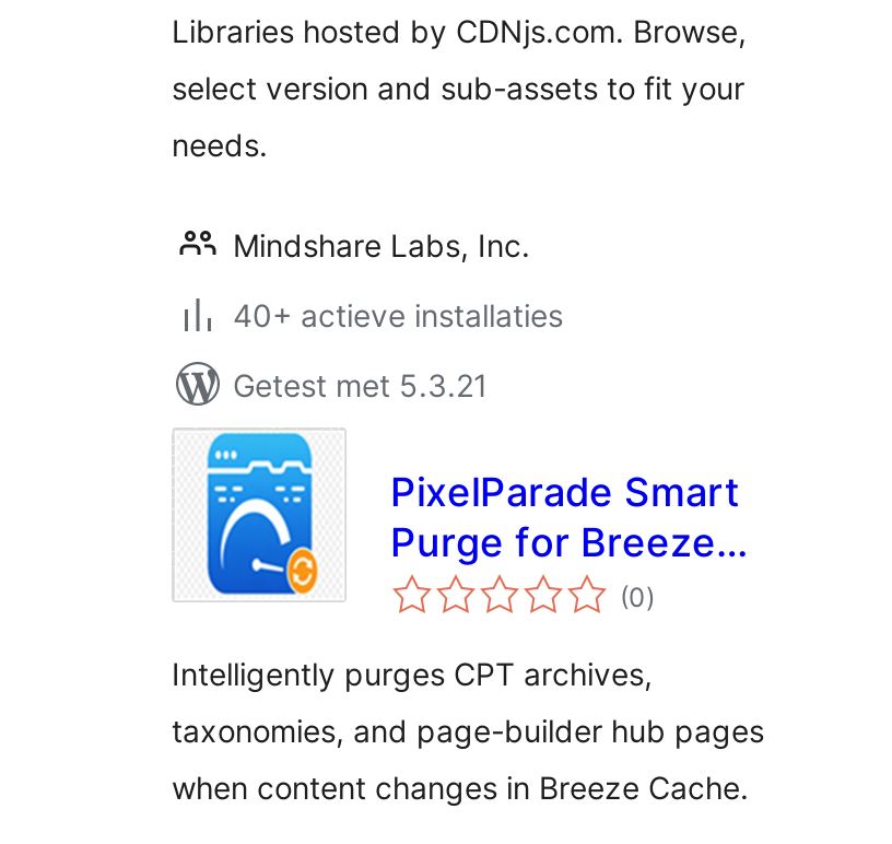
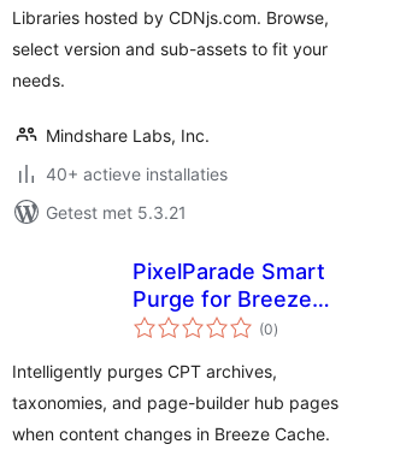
[204,427,320,598] [image] -> none

